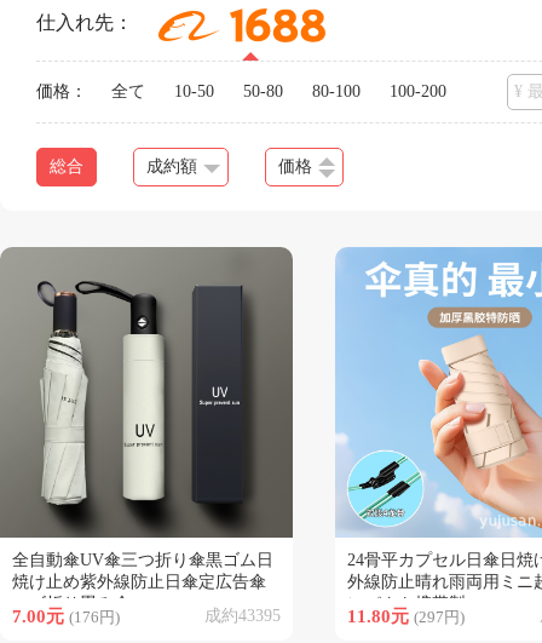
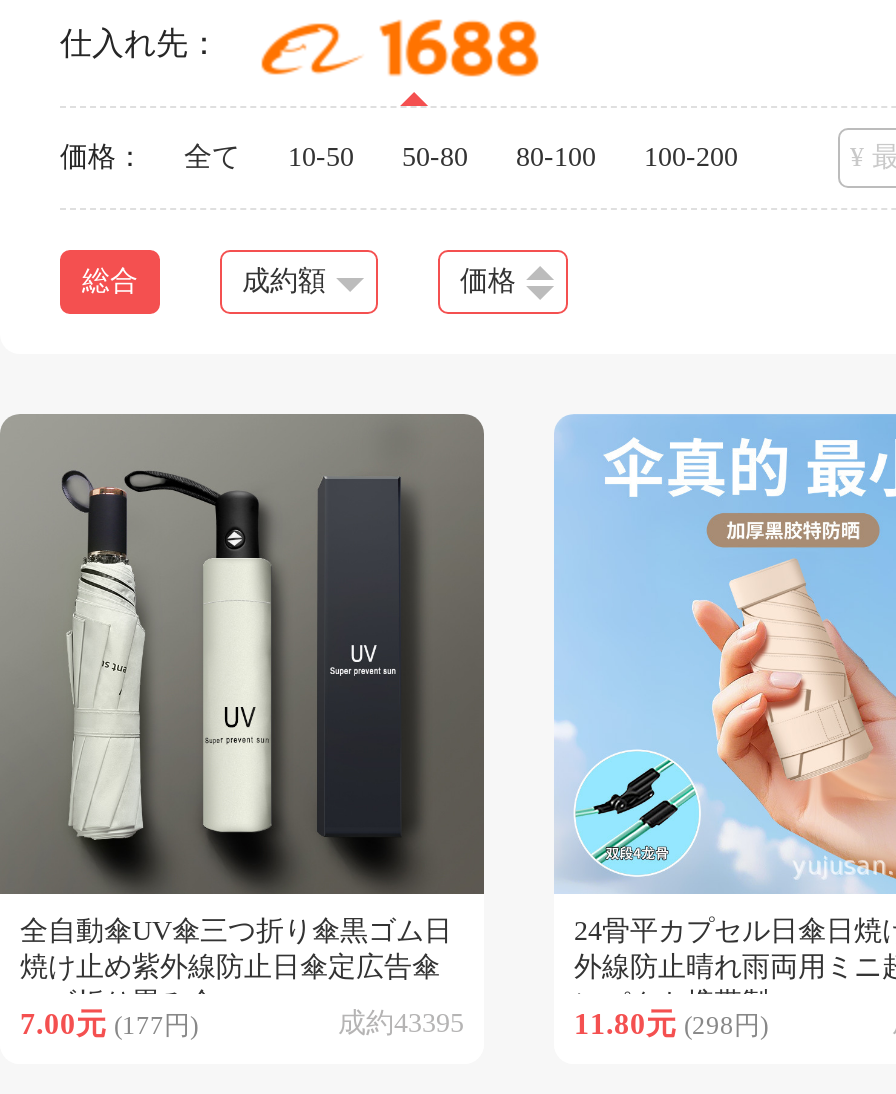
[12,607,120,626] 7.00元 (176円) -> [20,1008,198,1040] 7.00元 (177円)
[347,607,465,626] 11.80元 (297円) -> [574,1008,768,1040] 11.80元 (298円)

